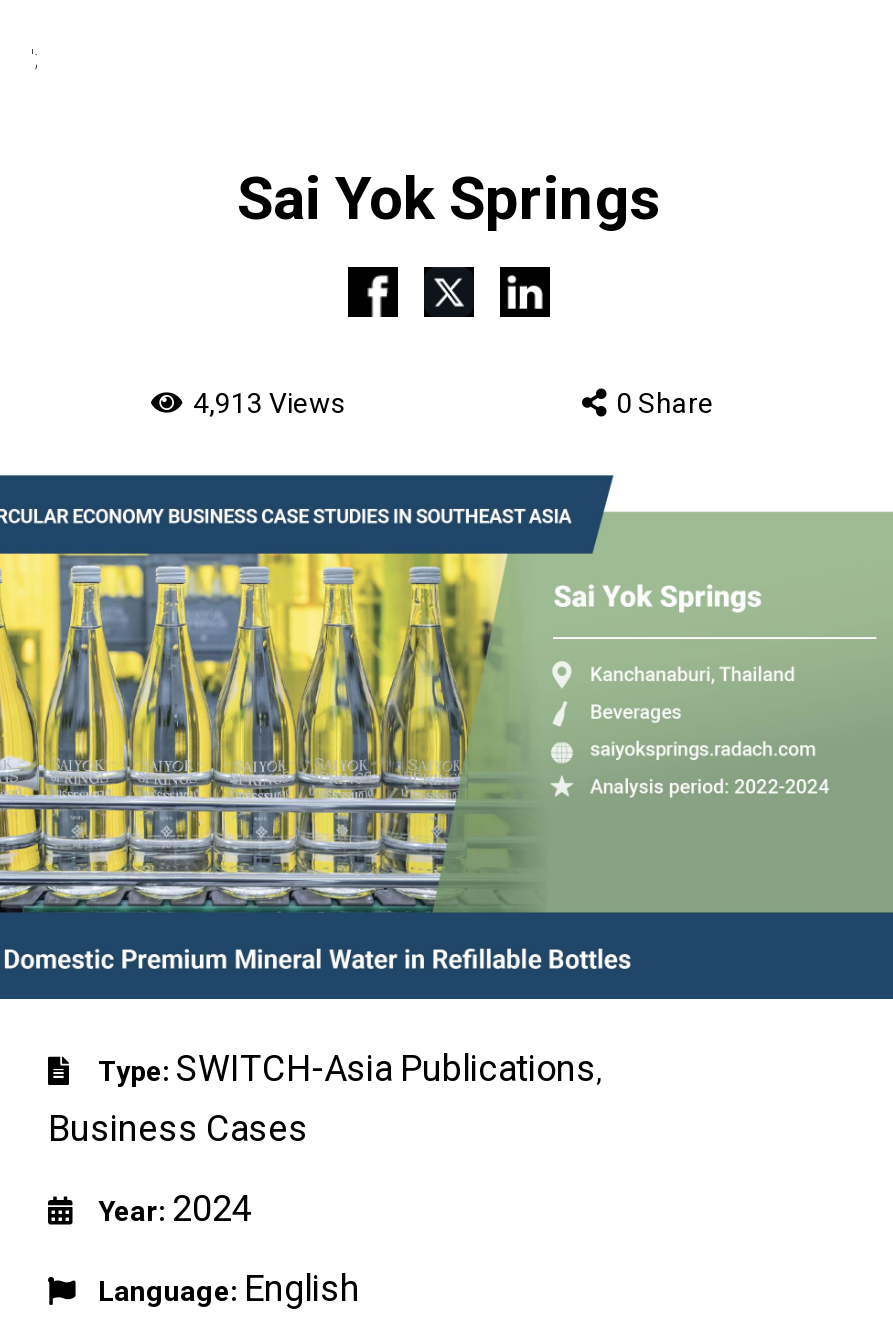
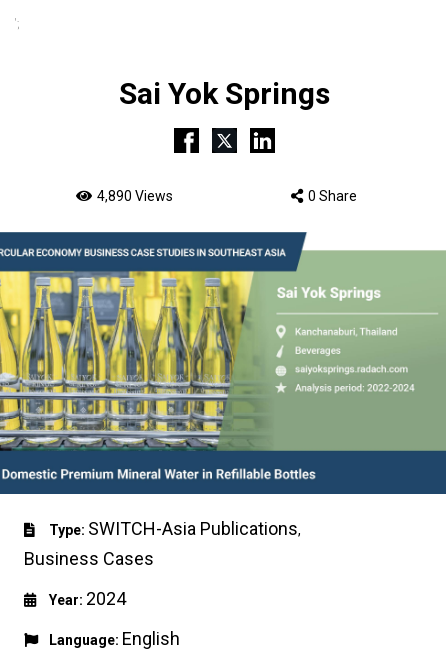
[193,387,345,419] 4,913 Views -> [96,188,172,204] 4,890 Views

